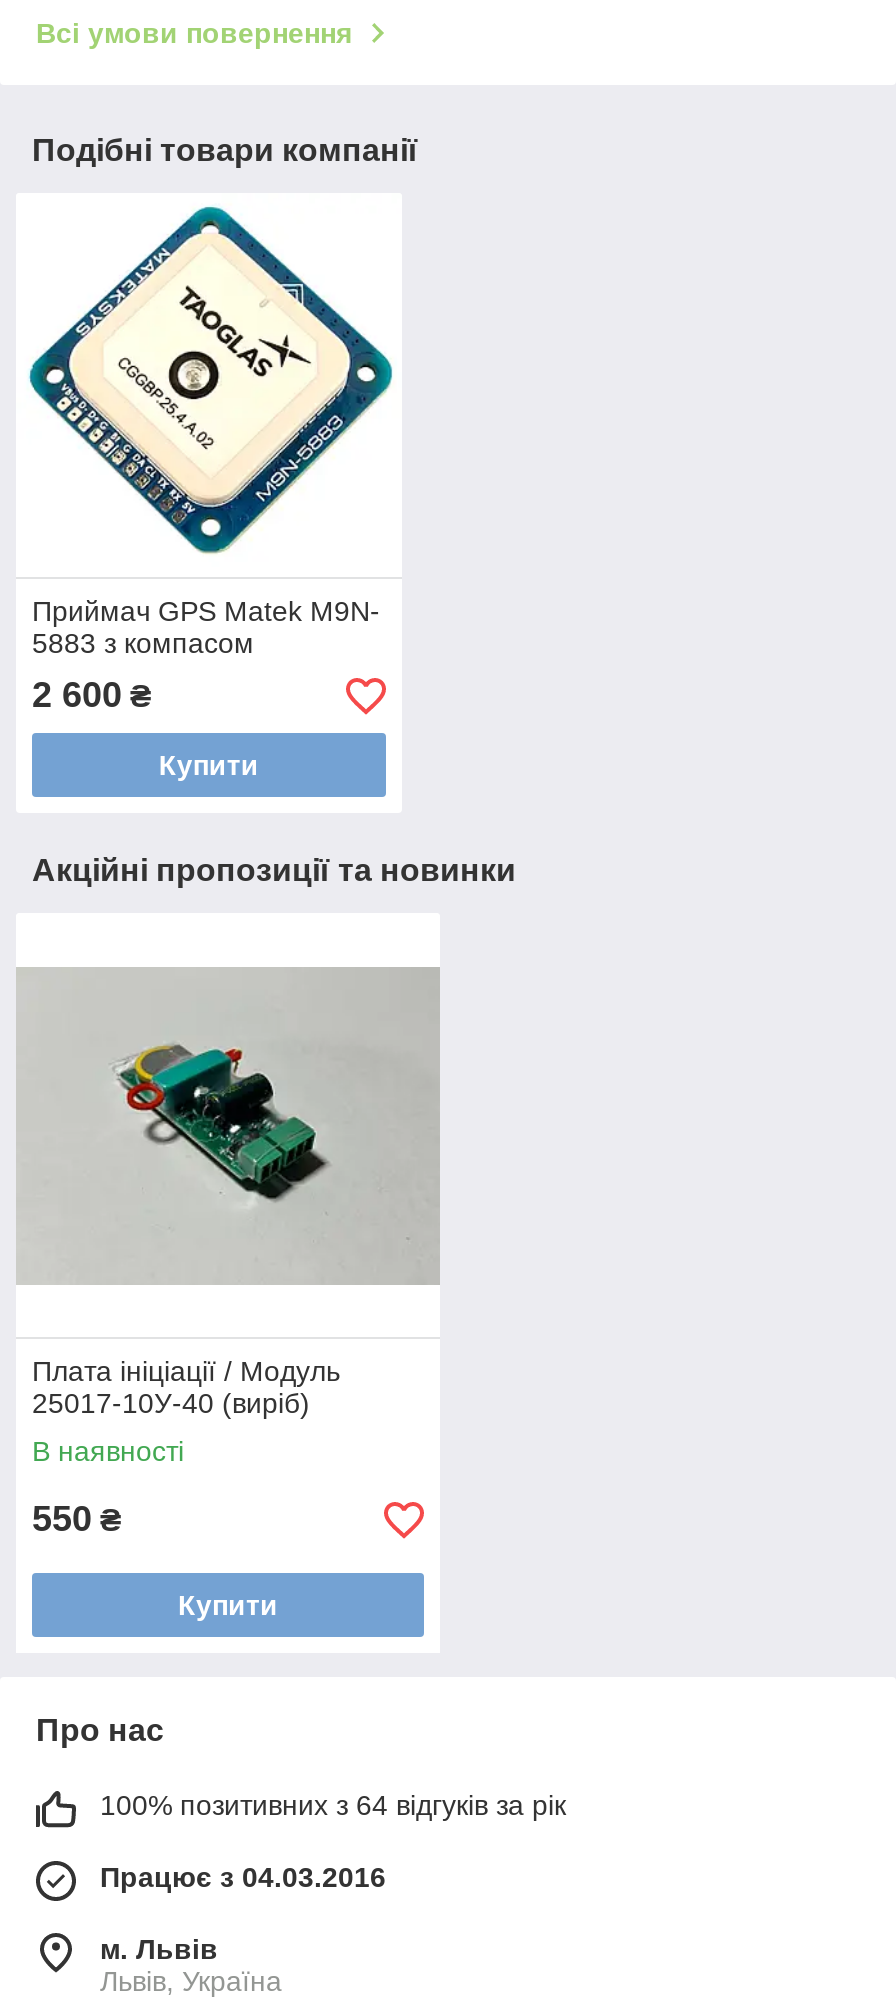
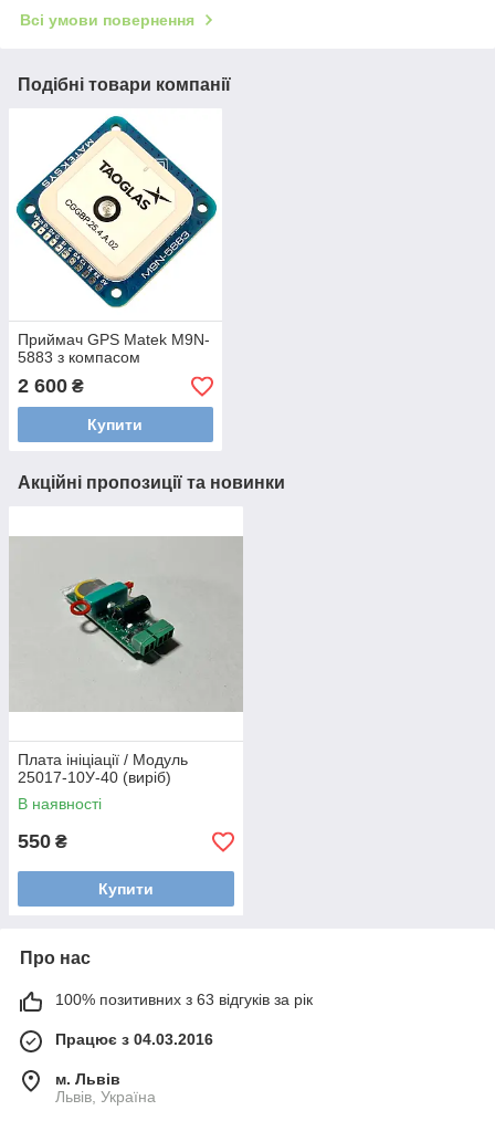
[100,1790,566,1822] 100% позитивних з 64 відгуків за рік -> [55,991,313,1009] 100% позитивних з 63 відгуків за рік

